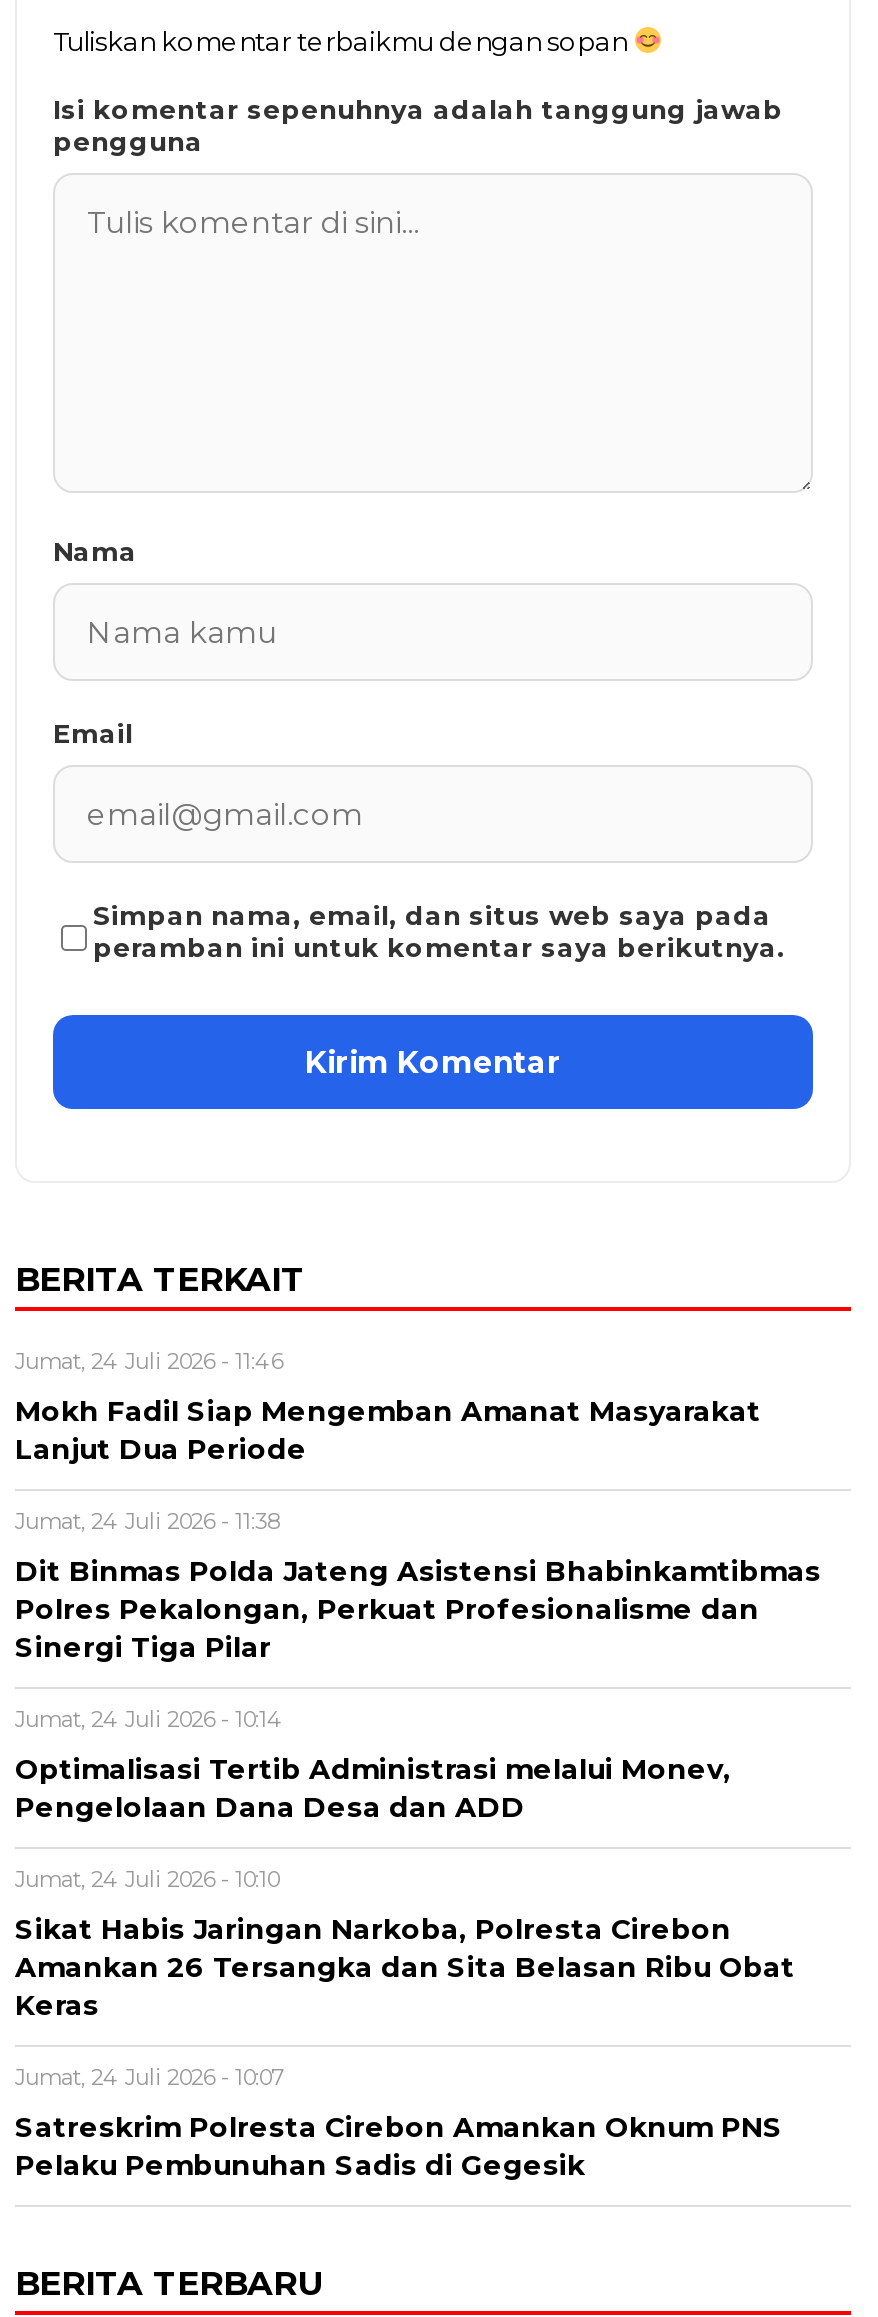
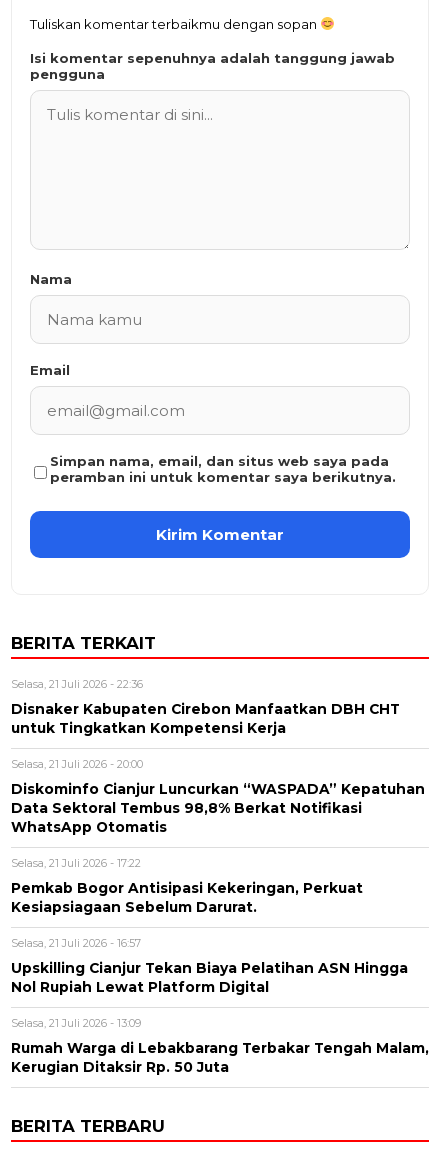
[15,1347,283,1375] Jumat, 24 Juli 2026 - 11:46 -> [11,677,143,691] Selasa, 21 Juli 2026 - 22:36
[15,1395,761,1465] Mokh Fadil Siap Mengemban Amanat Masyarakat | Lanjut Dua Periode -> [11,701,400,736] Disnaker Kabupaten Cirebon Manfaatkan DBH CHT | untuk Tingkatkan Kompetensi Kerja
[15,1507,279,1535] Jumat, 24 Juli 2026 - 11:38 -> [11,757,143,771] Selasa, 21 Juli 2026 - 20:00
[15,1555,821,1663] Dit Binmas Polda Jateng Asistensi Bhabinkamtibmas | Polres Pekalongan, Perkuat Profesionalisme dan | Sinergi Tiga Pilar -> [11,781,425,835] Diskominfo Cianjur Luncurkan “WASPADA” Kepatuhan | Data Sektoral Tembus 98,8% Berkat Notifikasi | WhatsApp Otomatis
[15,1705,283,1733] Jumat, 24 Juli 2026 - 10:14 -> [11,856,141,870] Selasa, 21 Juli 2026 - 17:22
[15,1753,731,1823] Optimalisasi Tertib Administrasi melalui Monev, | Pengelolaan Dana Desa dan ADD -> [11,880,363,915] Pemkab Bogor Antisipasi Kekeringan, Perkuat | Kesiapsiagaan Sebelum Darurat.
[15,1865,279,1893] Jumat, 24 Juli 2026 - 10:10 -> [11,936,141,950] Selasa, 21 Juli 2026 - 16:57
[15,1913,795,2021] Sikat Habis Jaringan Narkoba, Polresta Cirebon | Amankan 26 Tersangka dan Sita Belasan Ribu Obat | Keras -> [11,960,408,995] Upskilling Cianjur Tekan Biaya Pelatihan ASN Hingga | Nol Rupiah Lewat Platform Digital
[15,2063,283,2091] Jumat, 24 Juli 2026 - 10:07 -> [11,1016,141,1030] Selasa, 21 Juli 2026 - 13:09
[15,2111,783,2181] Satreskrim Polresta Cirebon Amankan Oknum PNS | Pelaku Pembunuhan Sadis di Gegesik -> [11,1040,429,1075] Rumah Warga di Lebakbarang Terbakar Tengah Malam, | Kerugian Ditaksir Rp. 50 Juta

